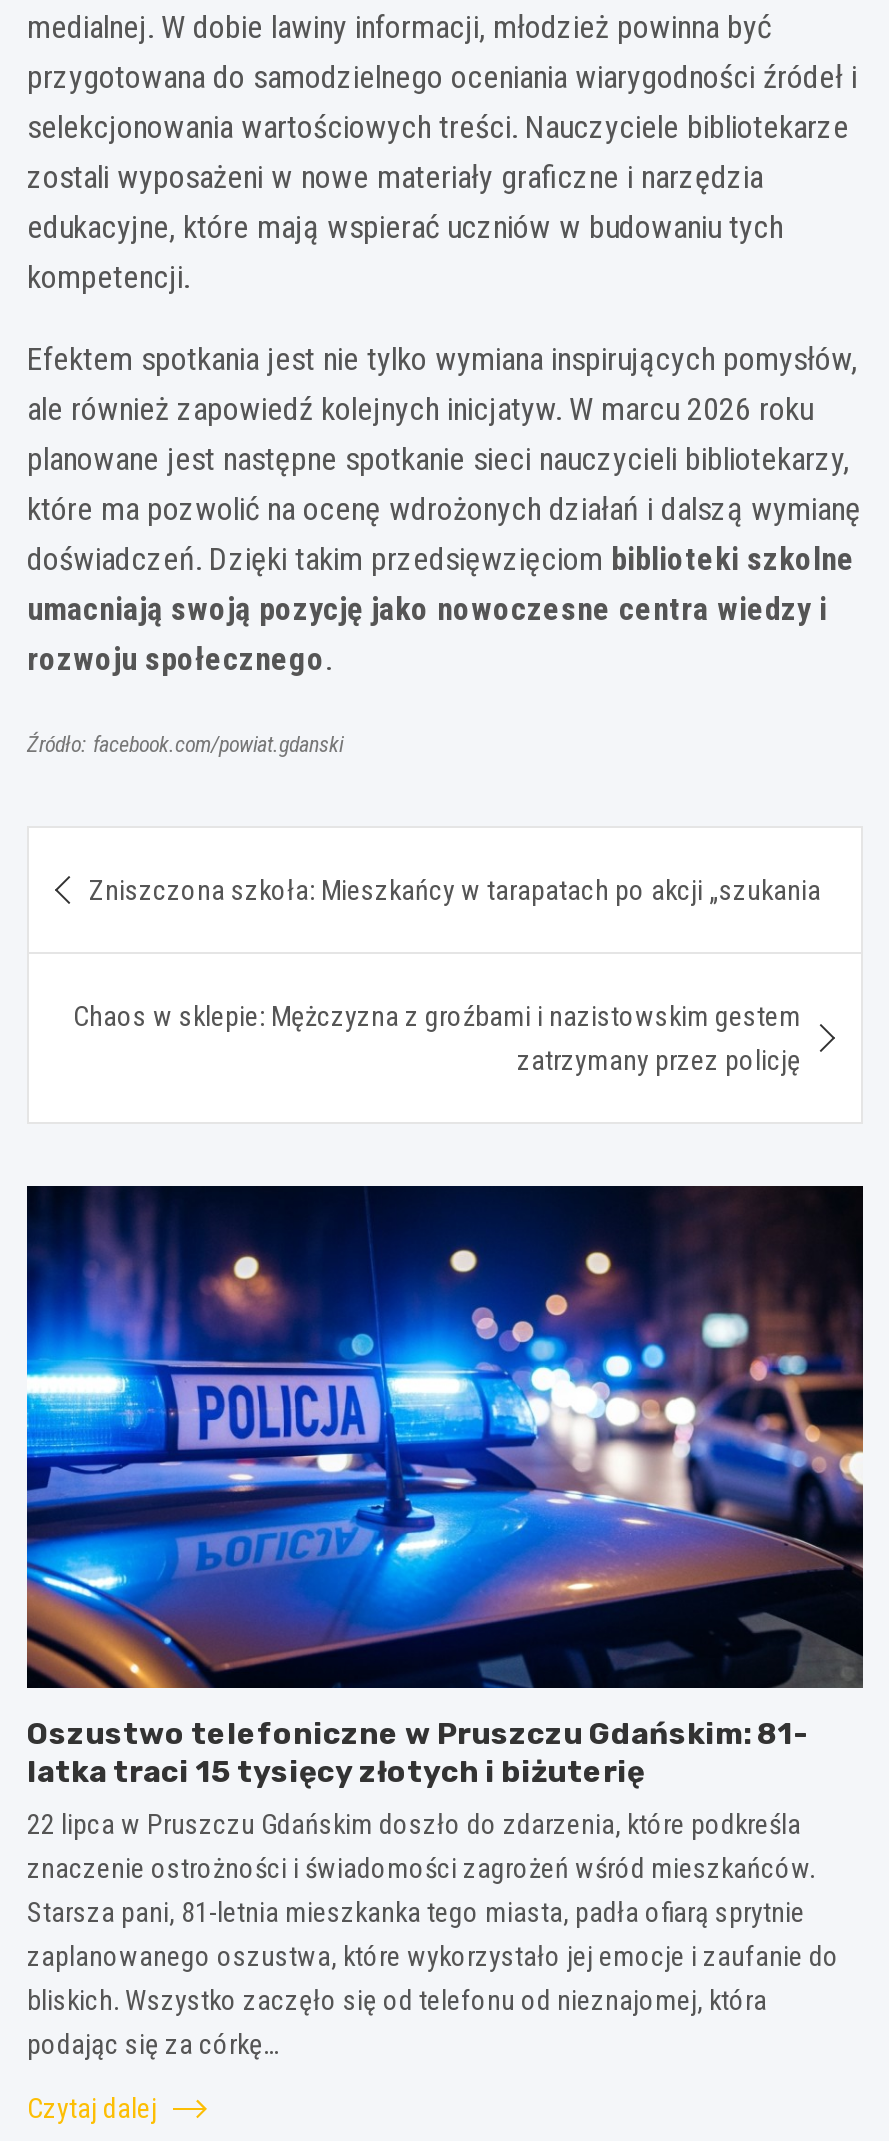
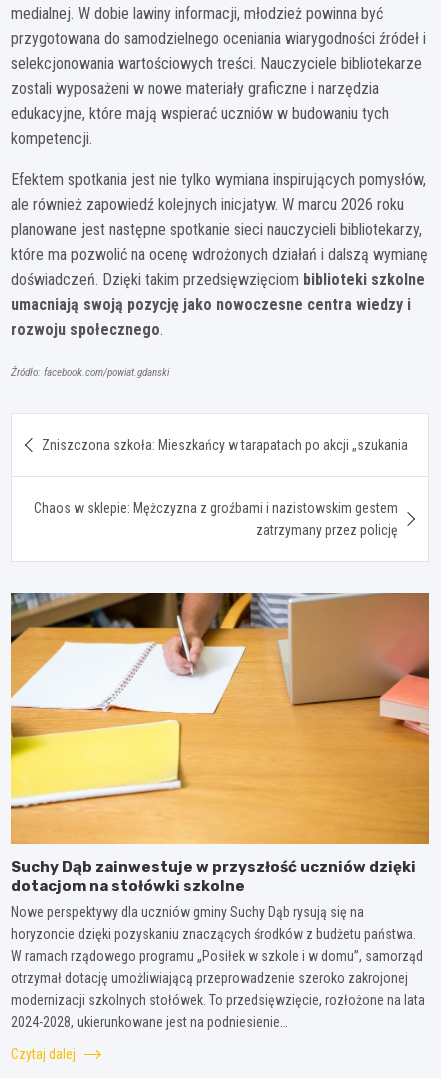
[25,1184,865,1789] [image] | Oszustwo telefoniczne w Pruszczu Gdańskim: 81- | latka traci 15 tysięcy złotych i biżuterię -> [10,592,430,895] [image] | Suchy Dąb zainwestuje w przyszłość uczniów dzięki | dotacjom na stołówki szkolne
[27,1807,839,2059] 22 lipca w Pruszczu Gdańskim doszło do zdarzenia, które podkreśla | znaczenie ostrożności i świadomości zagrożeń wśród mieszkańców. | Starsza pani, 81-letnia mieszkanka tego miasta, padła ofiarą sprytnie | zaplanowanego oszustwa, które wykorzystało jej emocje i zaufanie do | bliskich. Wszystko zaczęło się od telefonu od nieznajomej, która | podając się za córkę… -> [11,904,425,1030] Nowe perspektywy dla uczniów gminy Suchy Dąb rysują się na | horyzoncie dzięki pozyskaniu znaczących środków z budżetu państwa. | W ramach rządowego programu „Posiłek w szkole i w domu”, samorząd | otrzymał dotację umożliwiającą przeprowadzenie szeroko zakrojonej | modernizacji szkolnych stołówek. To przedsięwzięcie, rozłożone na lata | 2024-2028, ukierunkowane jest na podniesienie…

